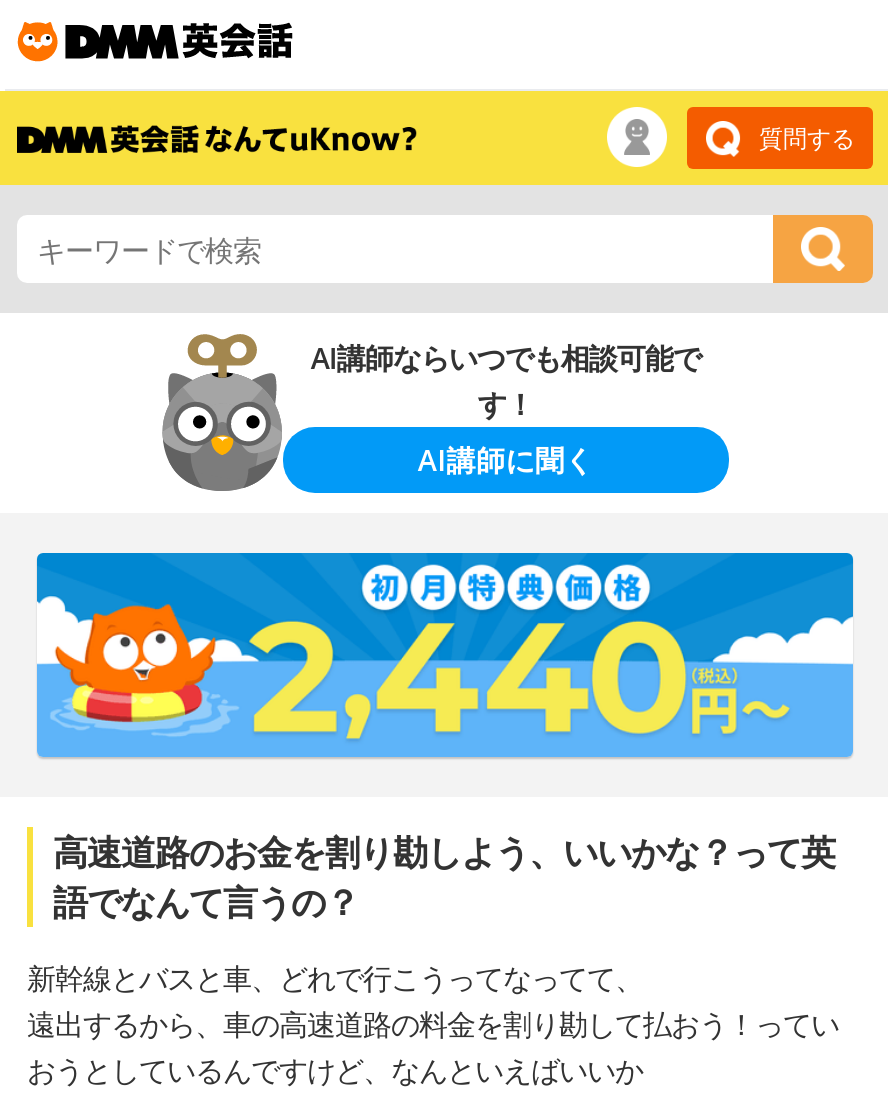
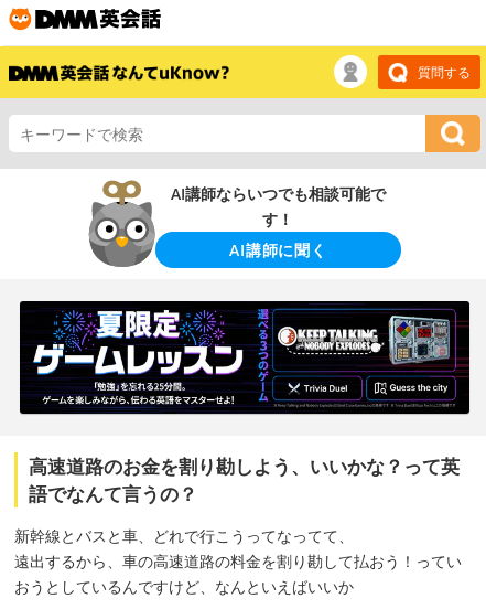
[35,551,855,759] [image] -> [19,300,471,415] [image]

